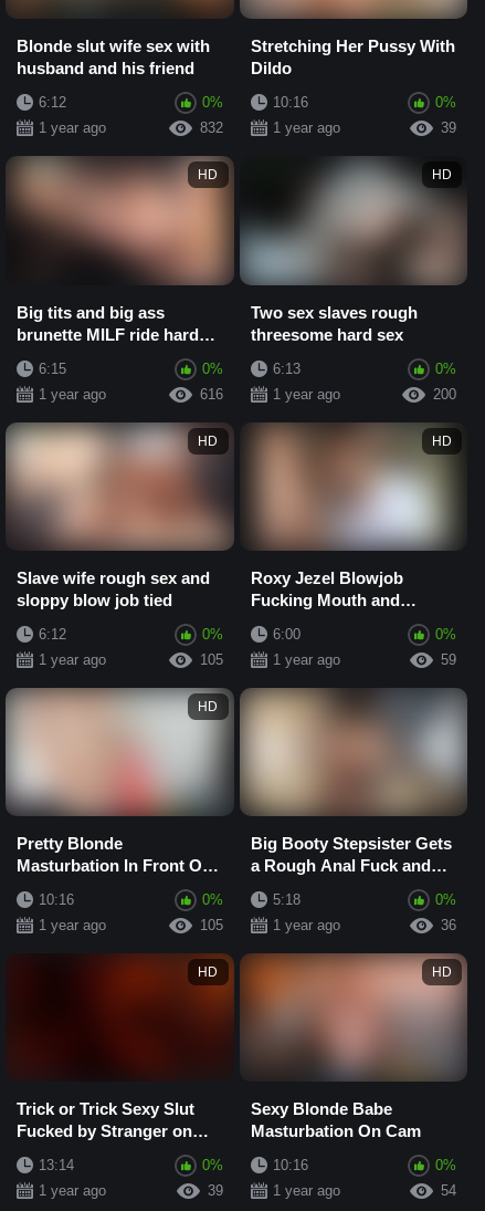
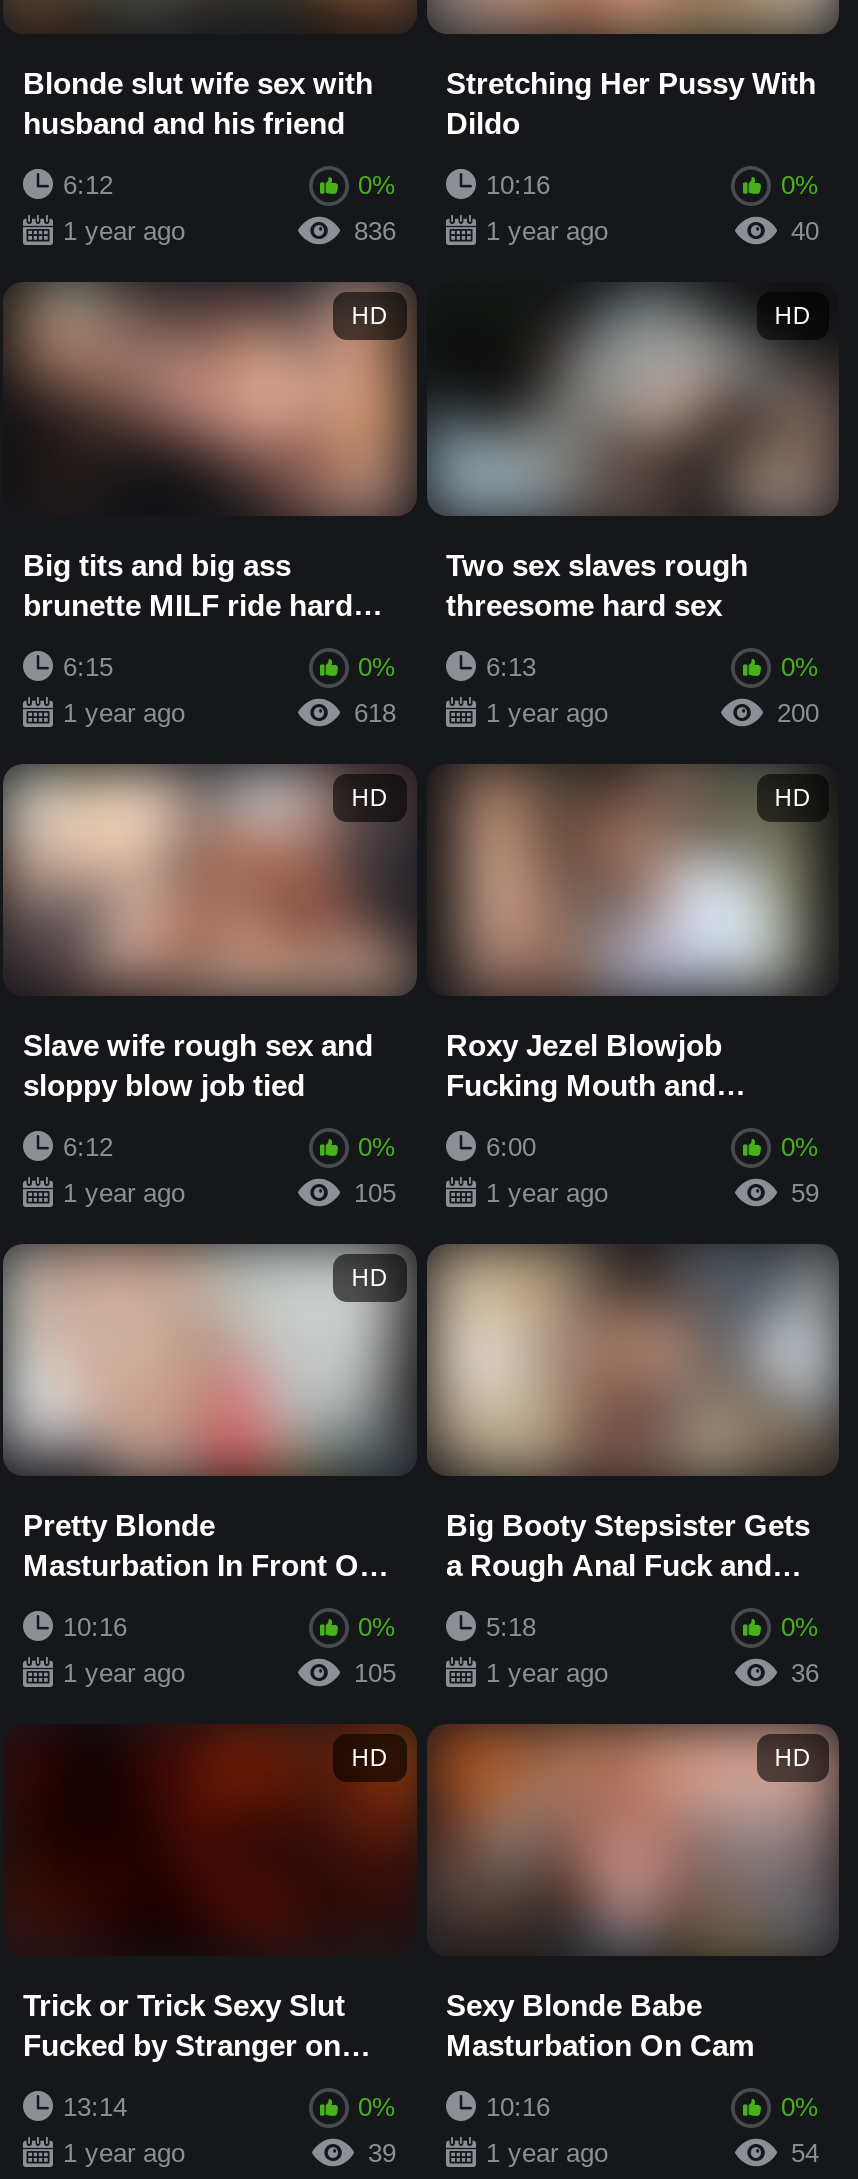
[199,120,223,136] 832 -> [354,217,396,247] 836
[441,120,456,136] 39 -> [791,217,819,247] 40
[199,386,223,402] 616 -> [354,697,396,727] 618

